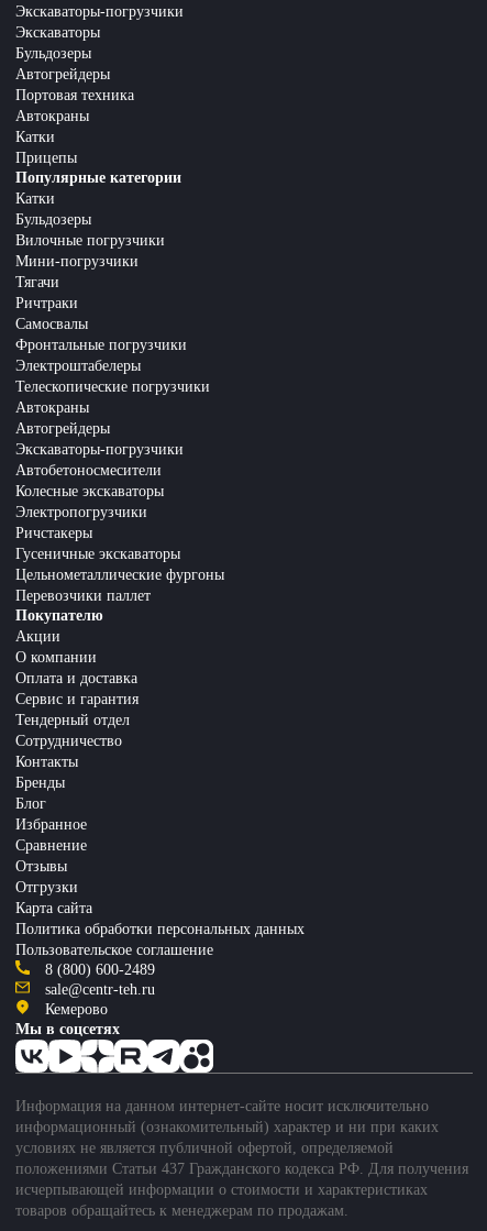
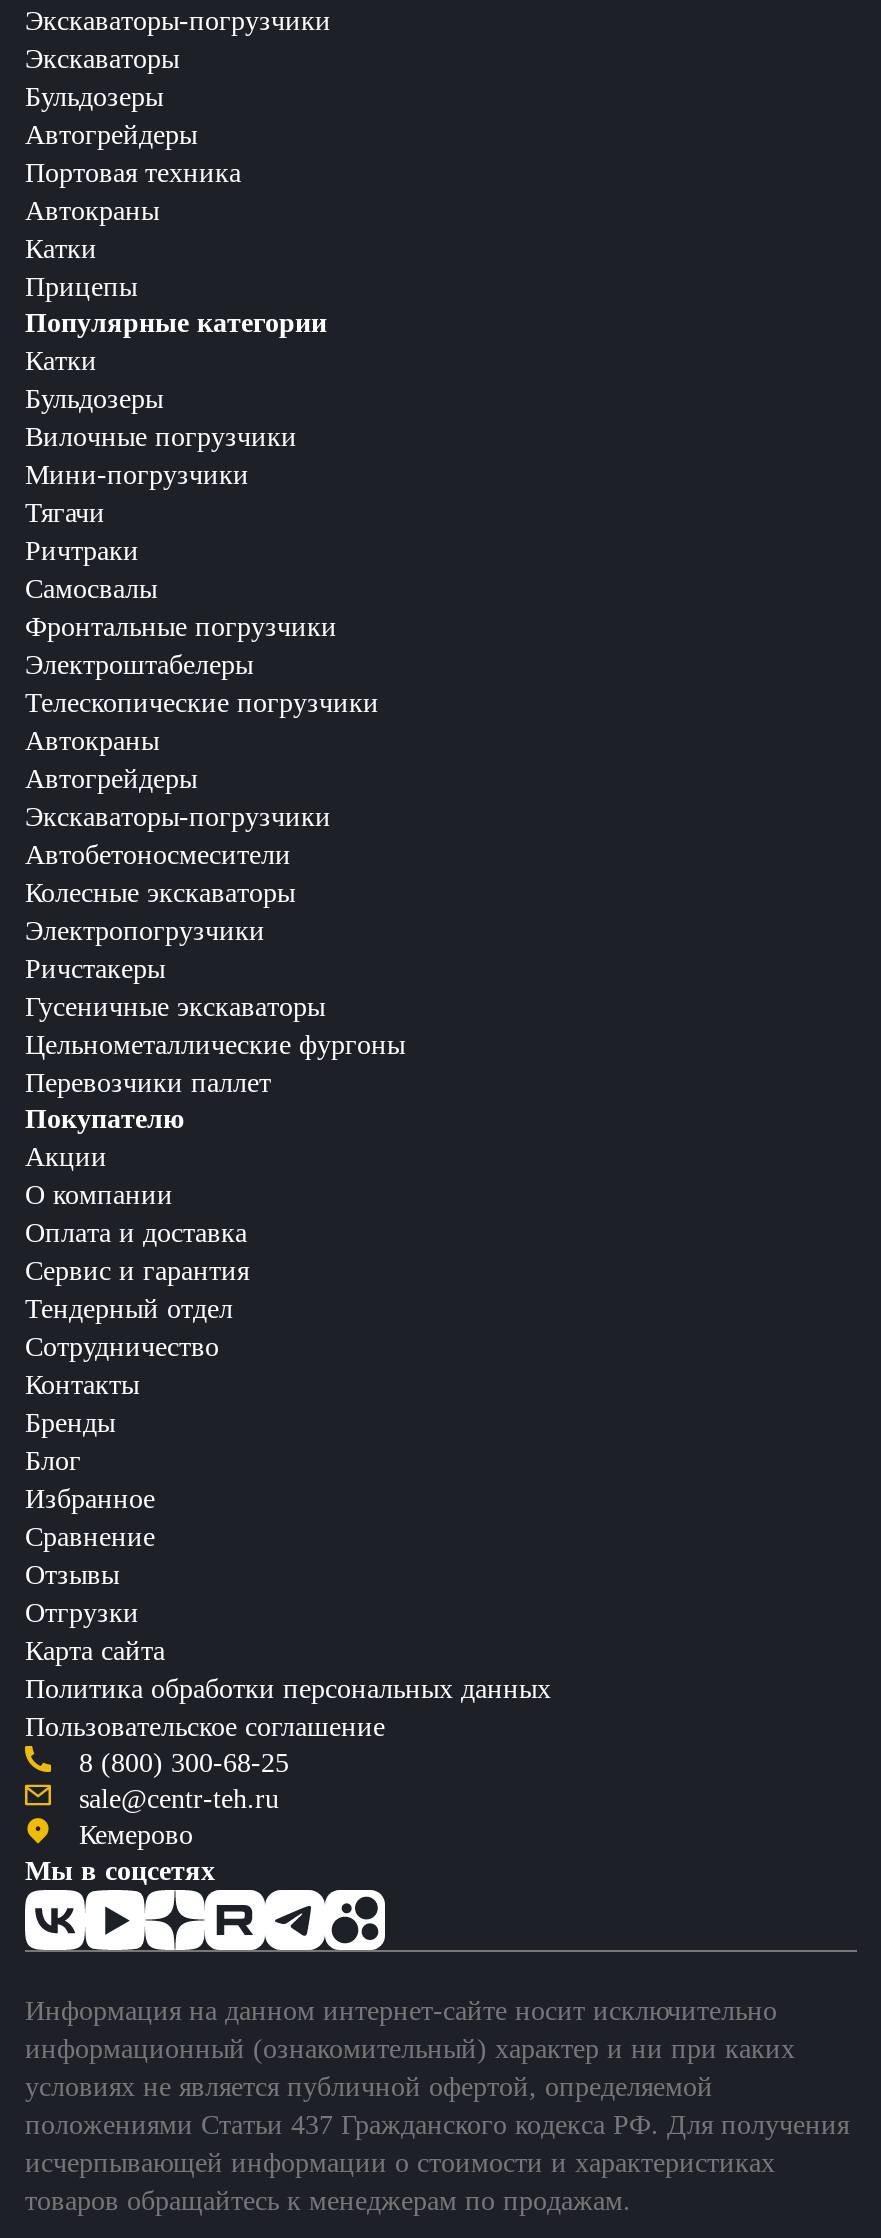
[41,961,155,978] 8 (800) 600-2489 -> [71,1748,289,1778] 8 (800) 300-68-25

